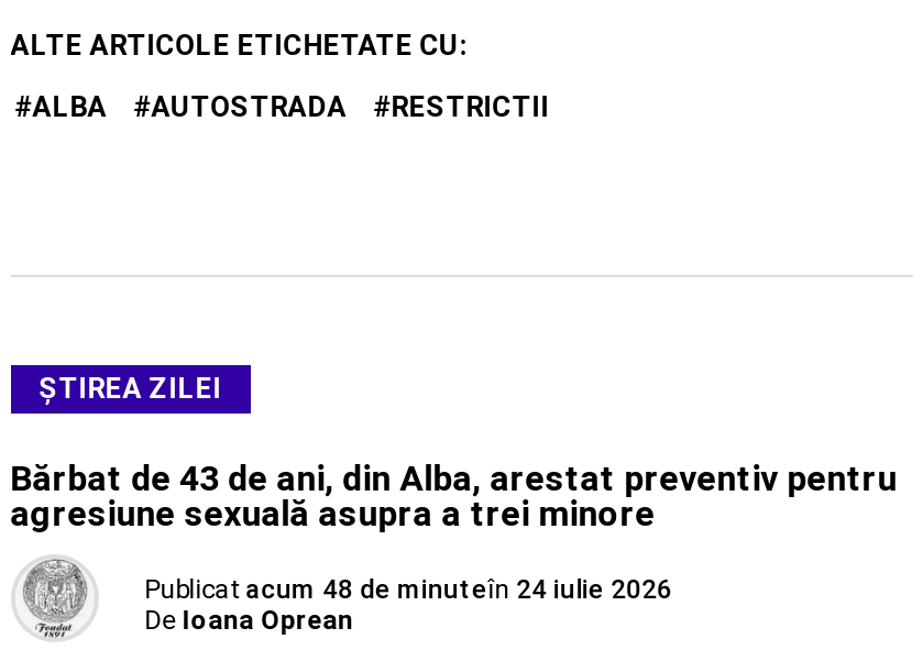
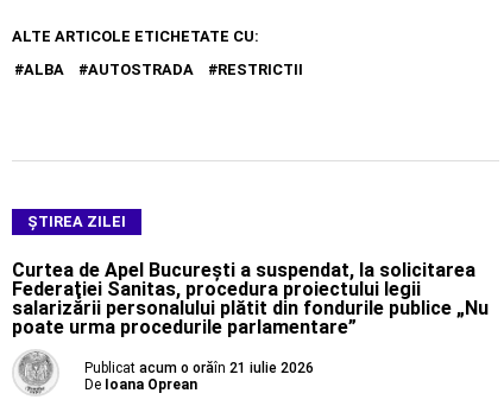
[10,458,897,535] Bărbat de 43 de ani, din Alba, arestat preventiv pentru | agresiune sexuală asupra a trei minore -> [12,259,488,339] Curtea de Apel Bucureşti a suspendat, la solicitarea | Federaţiei Sanitas, procedura proiectului legii | salarizării personalului plătit din fondurile publice „Nu | poate urma procedurile parlamentare”
[145,575,673,606] Publicat acum 48 de minuteîn 24 iulie 2026 -> [84,360,313,377] Publicat acum o orăîn 21 iulie 2026

